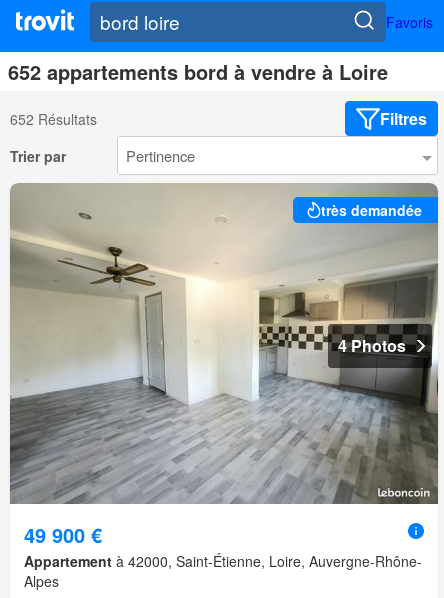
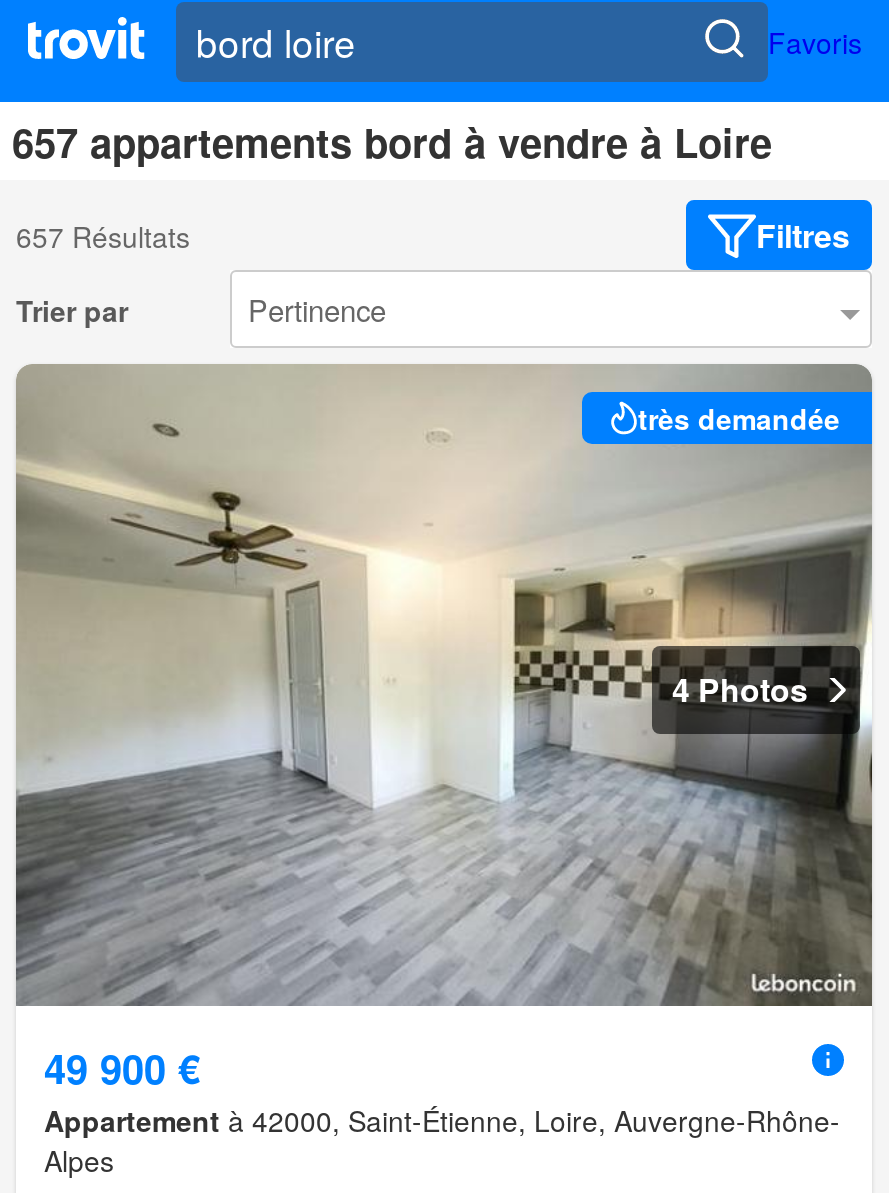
[8,57,388,86] 652 appartements bord à vendre à Loire -> [12,113,772,171] 657 appartements bord à vendre à Loire
[10,109,97,129] 652 Résultats -> [16,216,190,256] 657 Résultats

